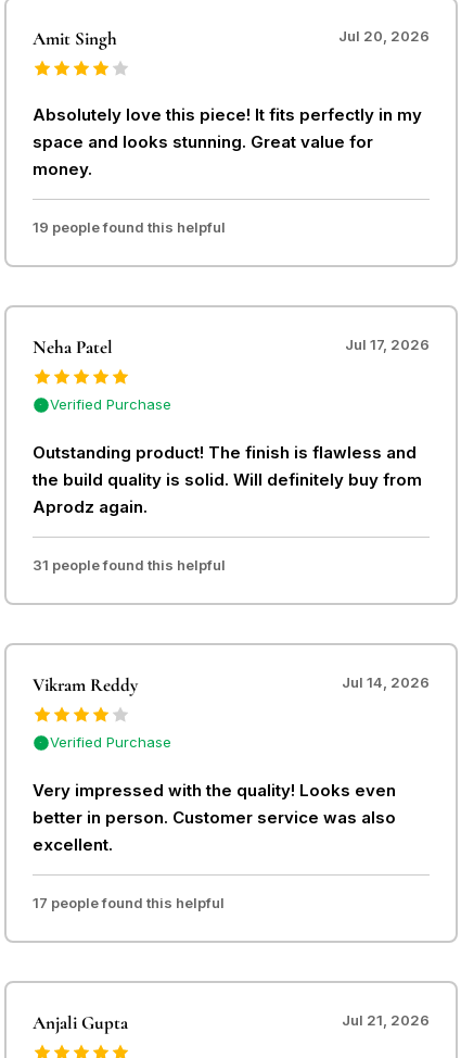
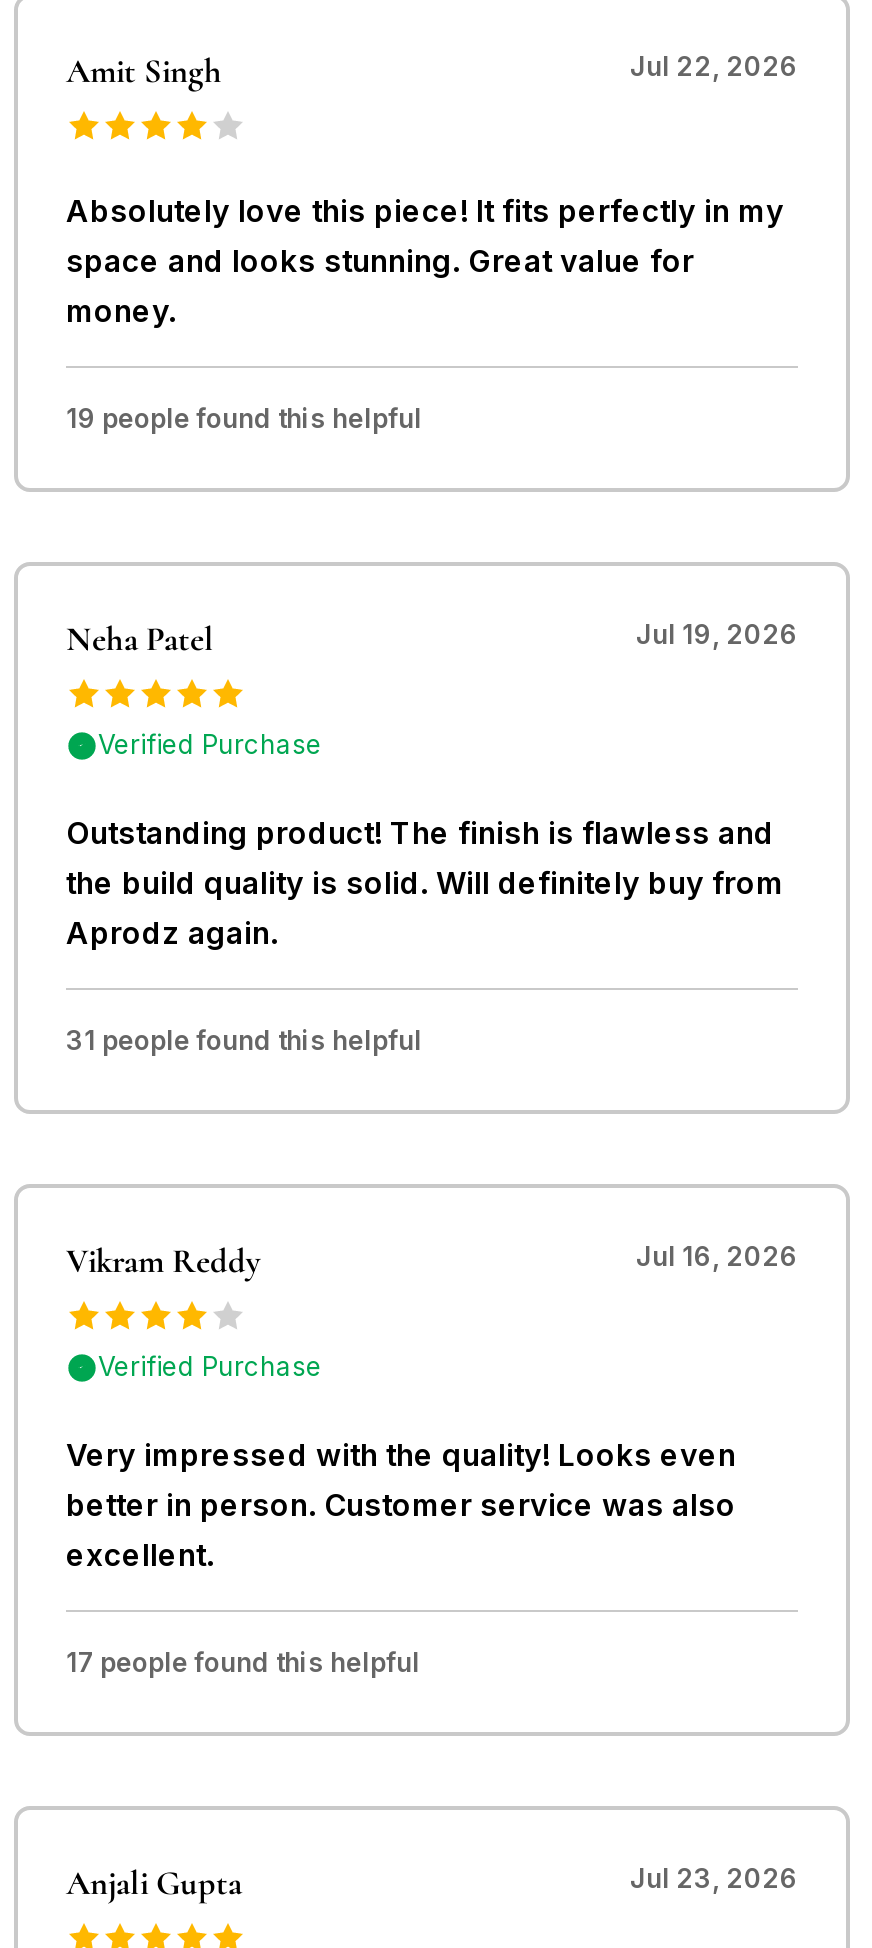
[338,27,430,44] Jul 20, 2026 -> [630,49,798,81] Jul 22, 2026
[345,335,430,353] Jul 17, 2026 -> [636,617,798,649] Jul 19, 2026
[342,673,430,691] Jul 14, 2026 -> [636,1239,798,1271] Jul 16, 2026
[342,1011,430,1028] Jul 21, 2026 -> [630,1861,798,1893] Jul 23, 2026

